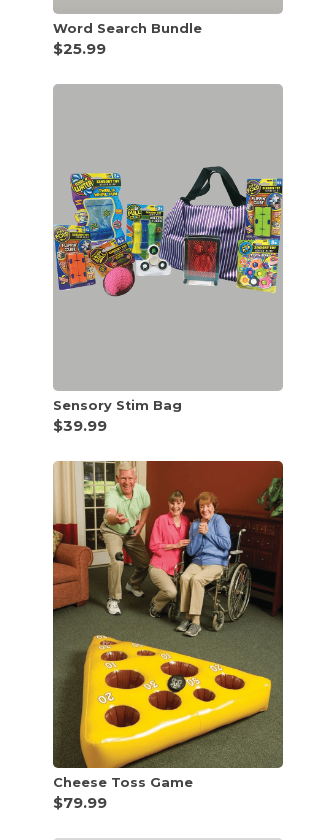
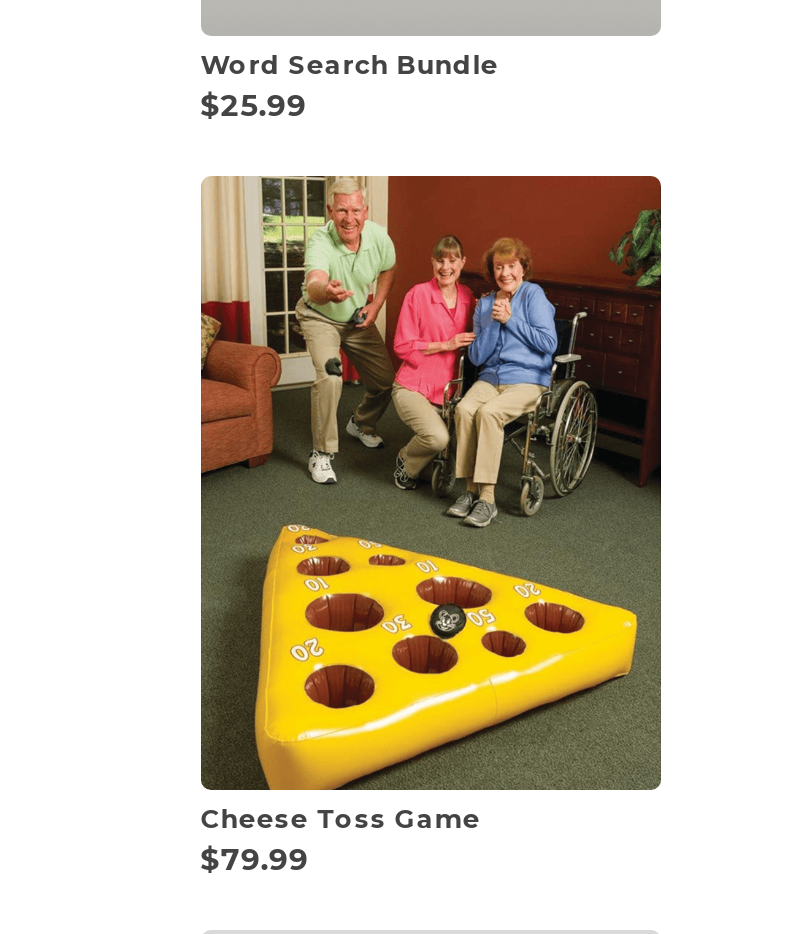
[54,165,283,297] [image] -> none
[53,398,182,435] Sensory Stim Bag | $39.99 -> none

